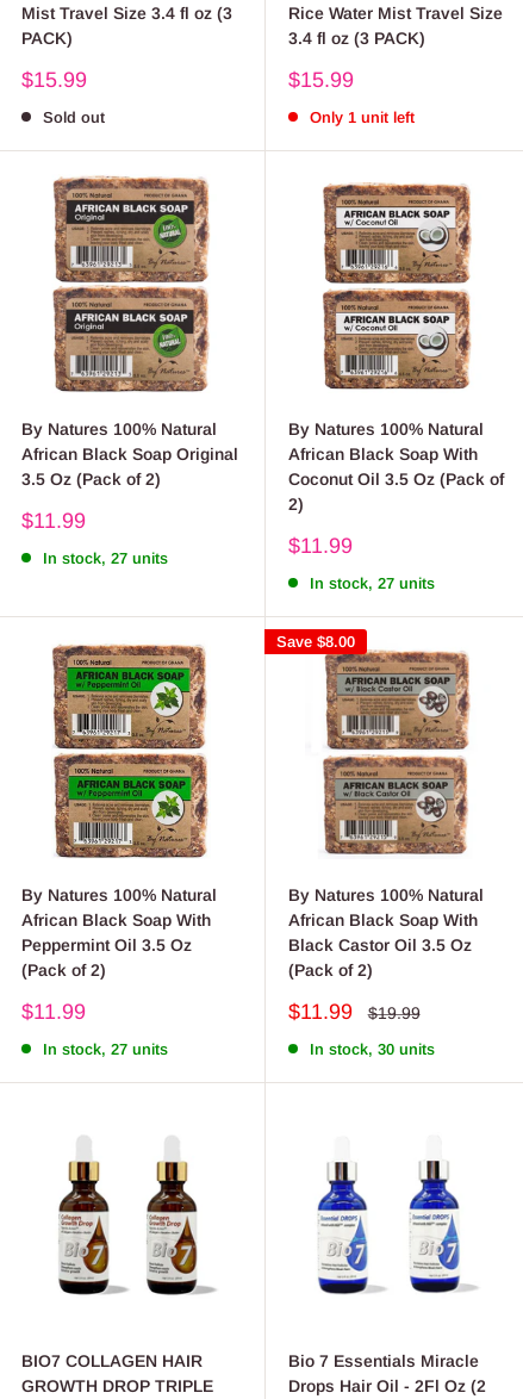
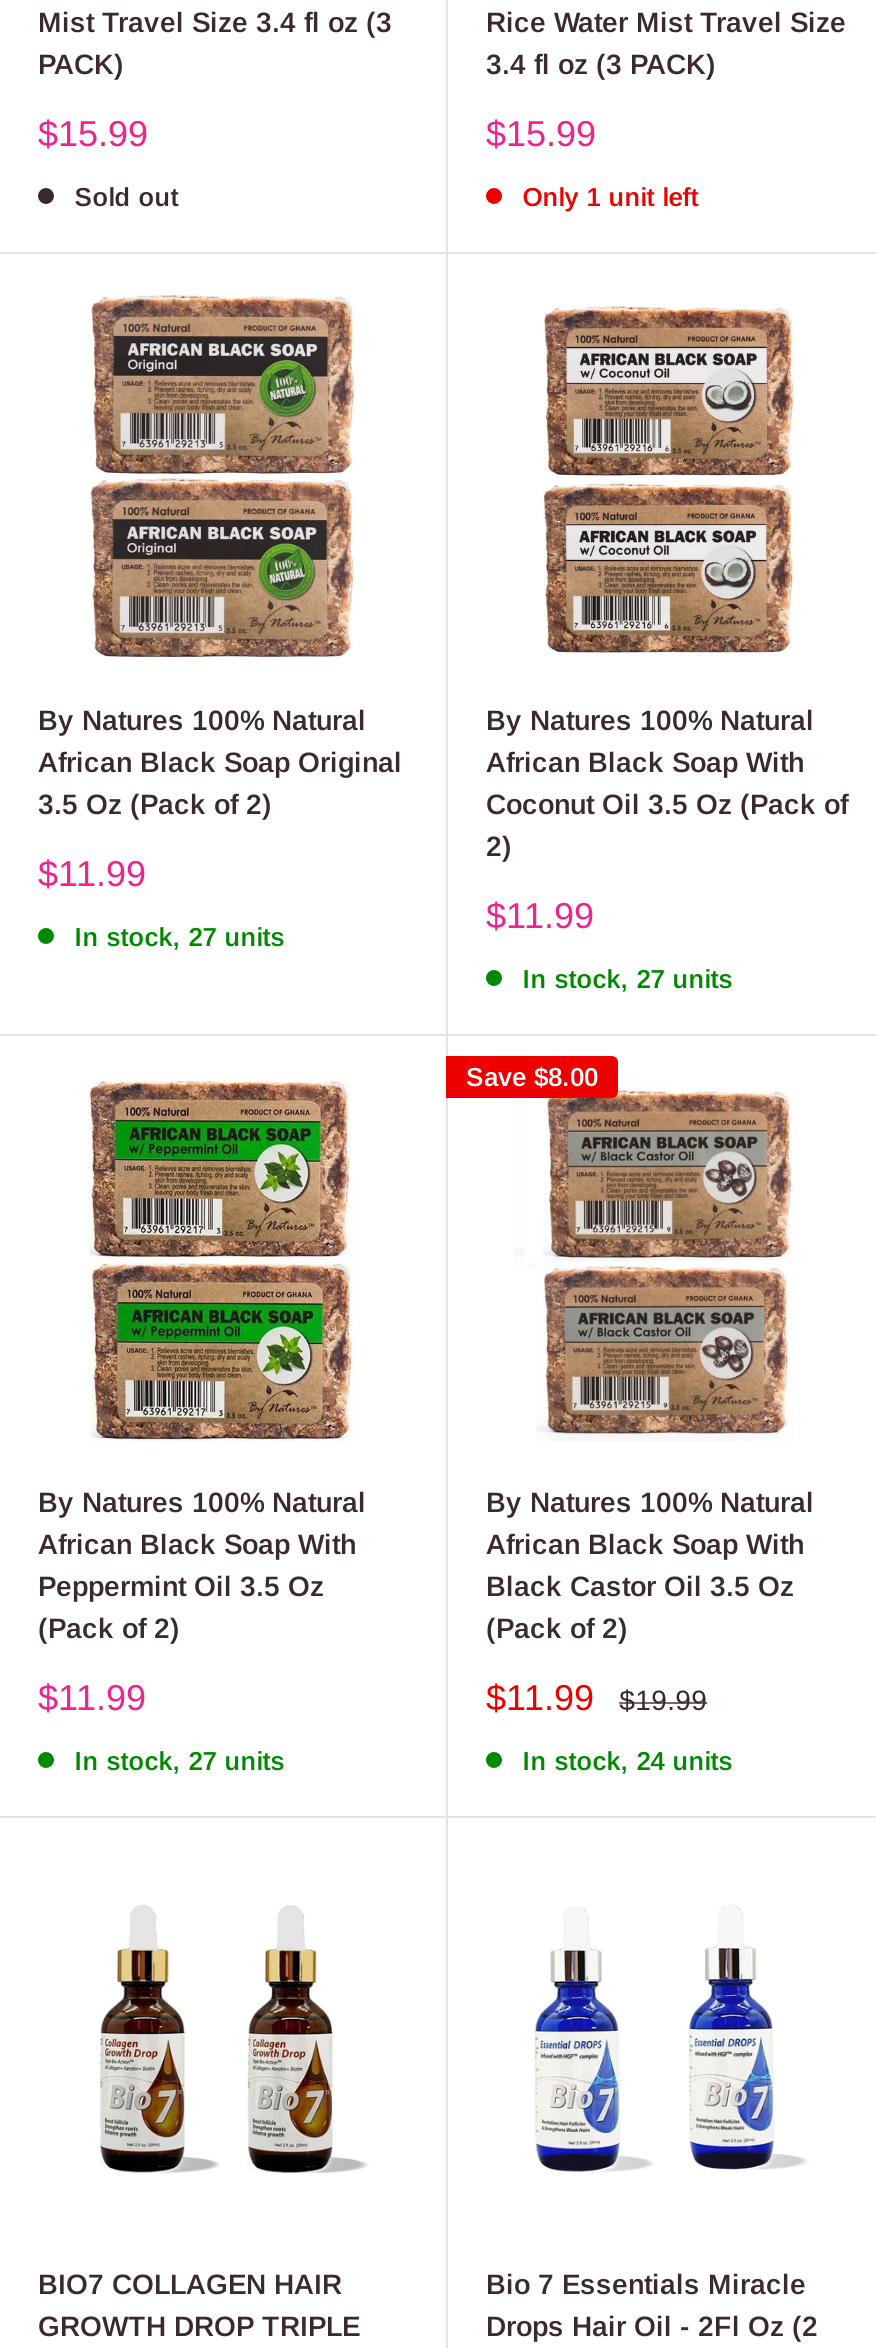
[310,1040,435,1058] In stock, 30 units -> [522,1745,732,1775] In stock, 24 units

